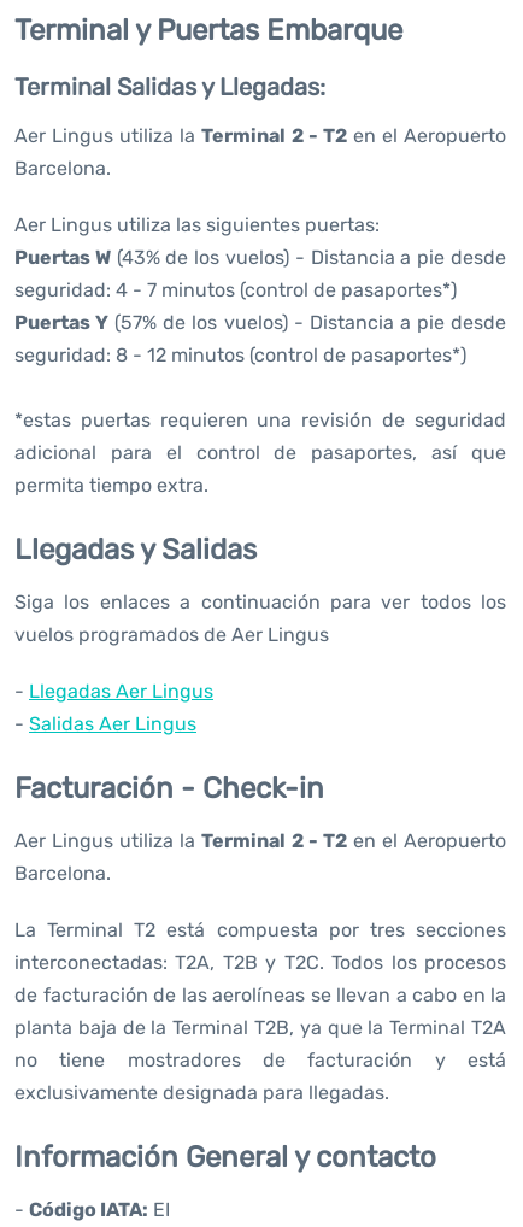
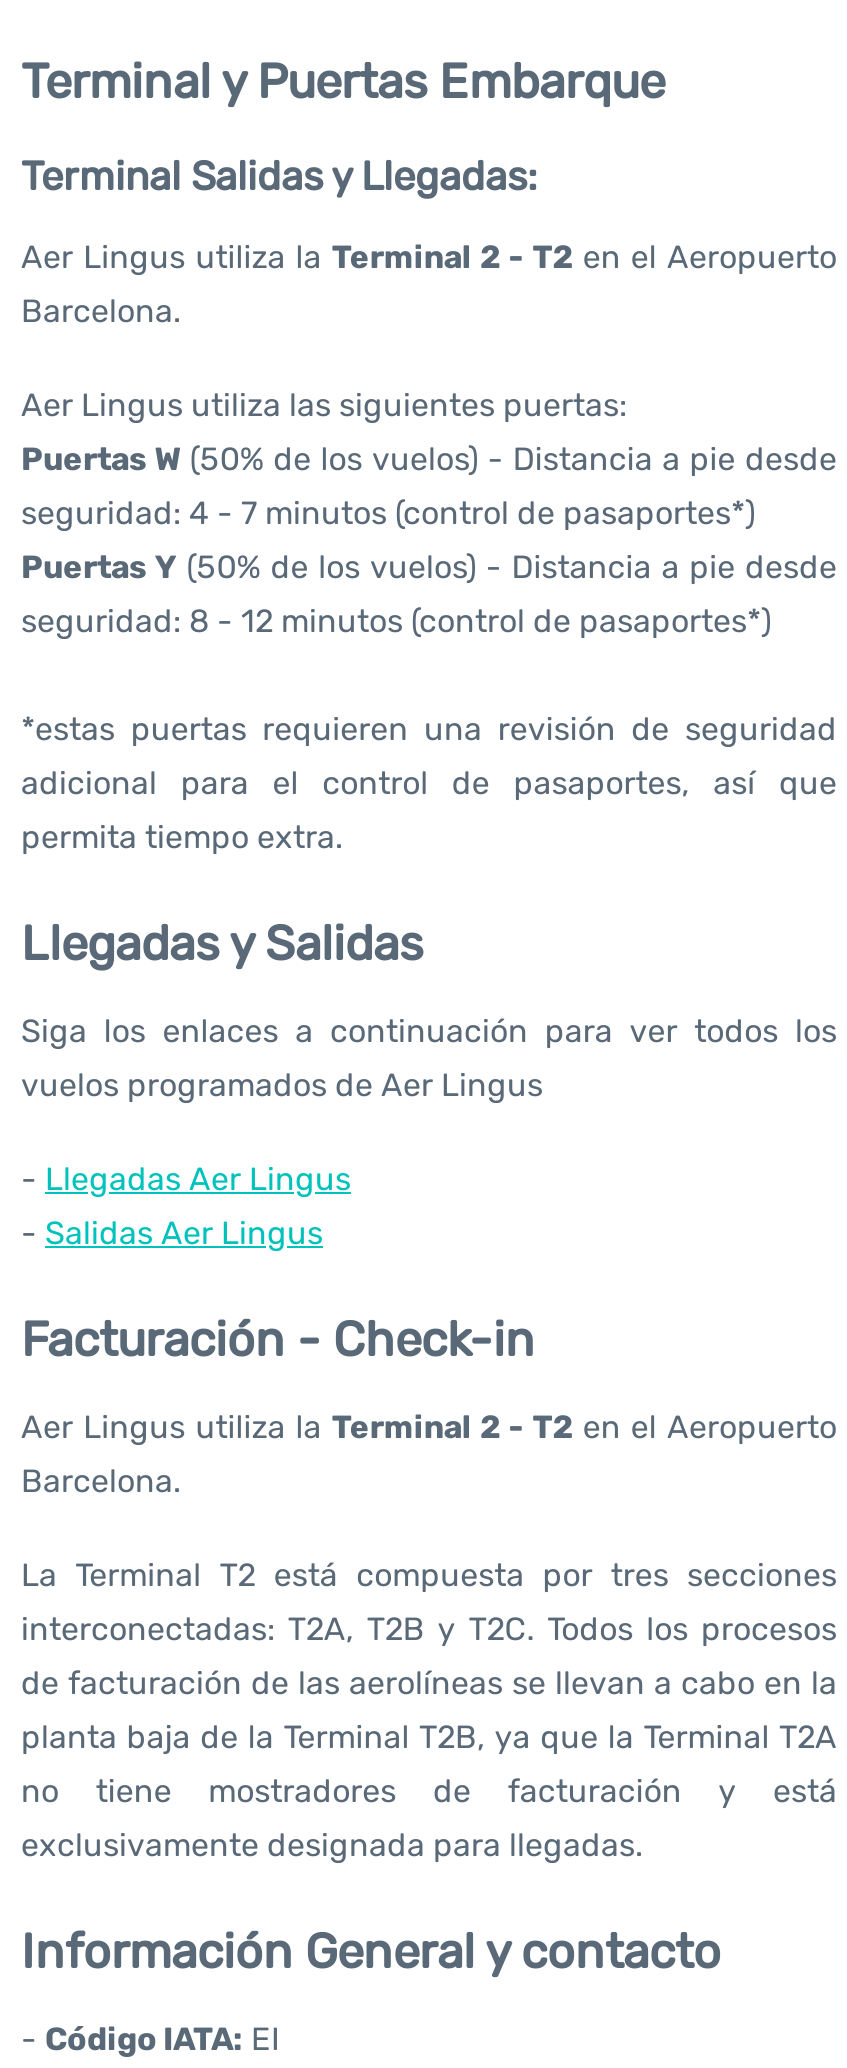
[14,246,506,269] Puertas W (43% de los vuelos) - Distancia a pie desde -> [21,440,837,478] Puertas W (50% de los vuelos) - Distancia a pie desde
[14,311,506,334] Puertas Y (57% de los vuelos) - Distancia a pie desde -> [21,548,837,586] Puertas Y (50% de los vuelos) - Distancia a pie desde

